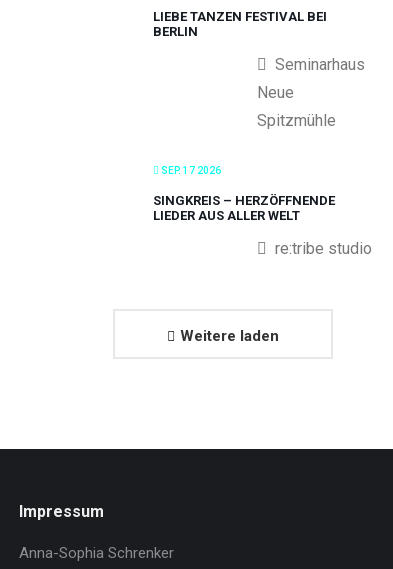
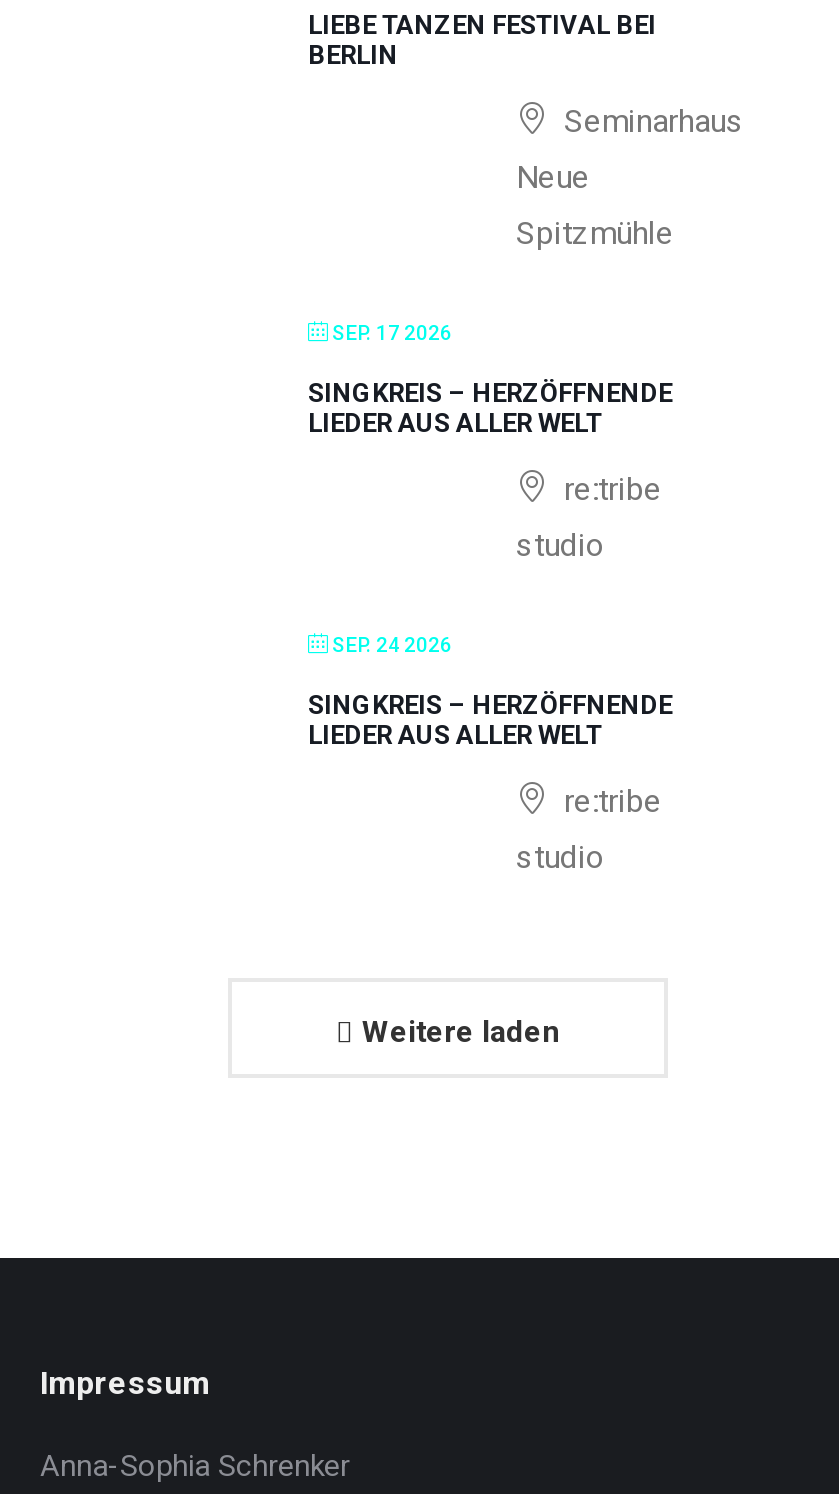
[271,239,372,258] re:tribe studio -> [308,470,672,876] re:tribe | studio | SEP. 24 2026 | SINGKREIS – HERZÖFFNENDE | LIEDER AUS ALLER WELT | re:tribe | studio

